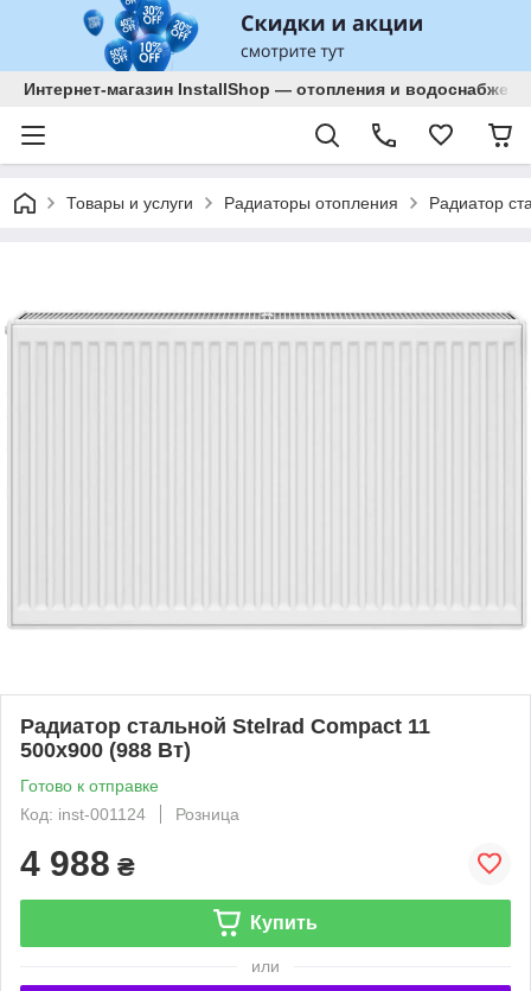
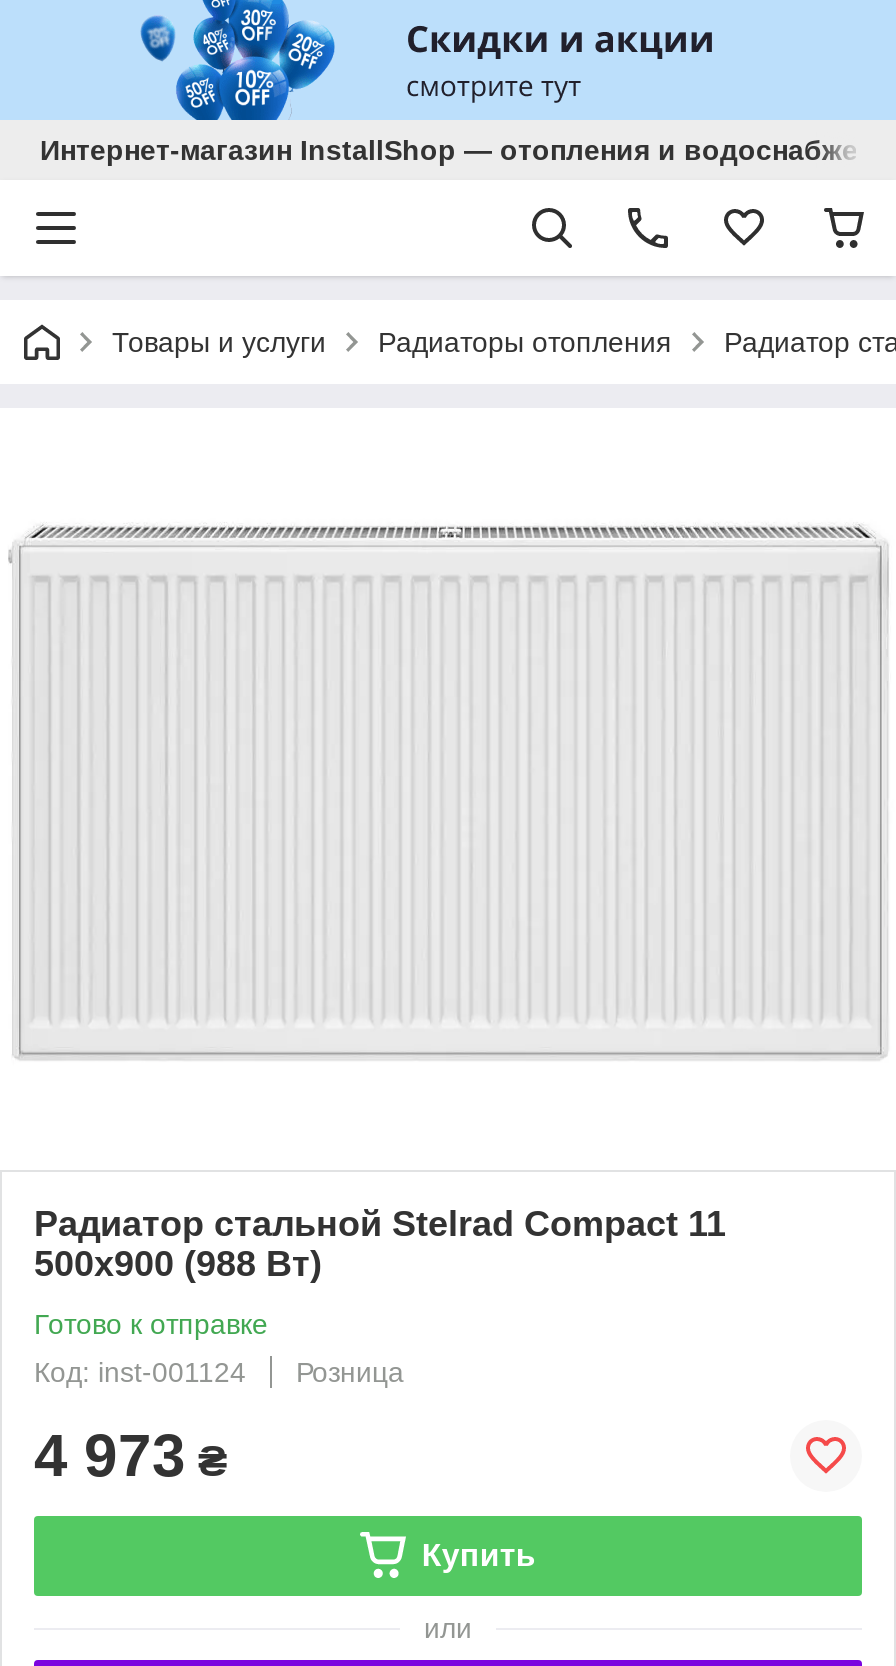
[20,844,135,883] 4 988 ₴ -> [34,1422,228,1488] 4 973 ₴

